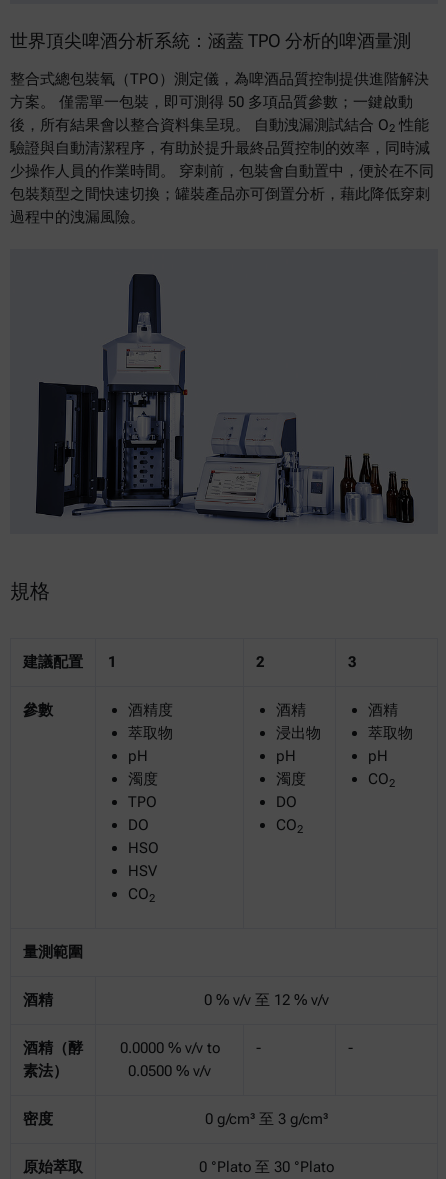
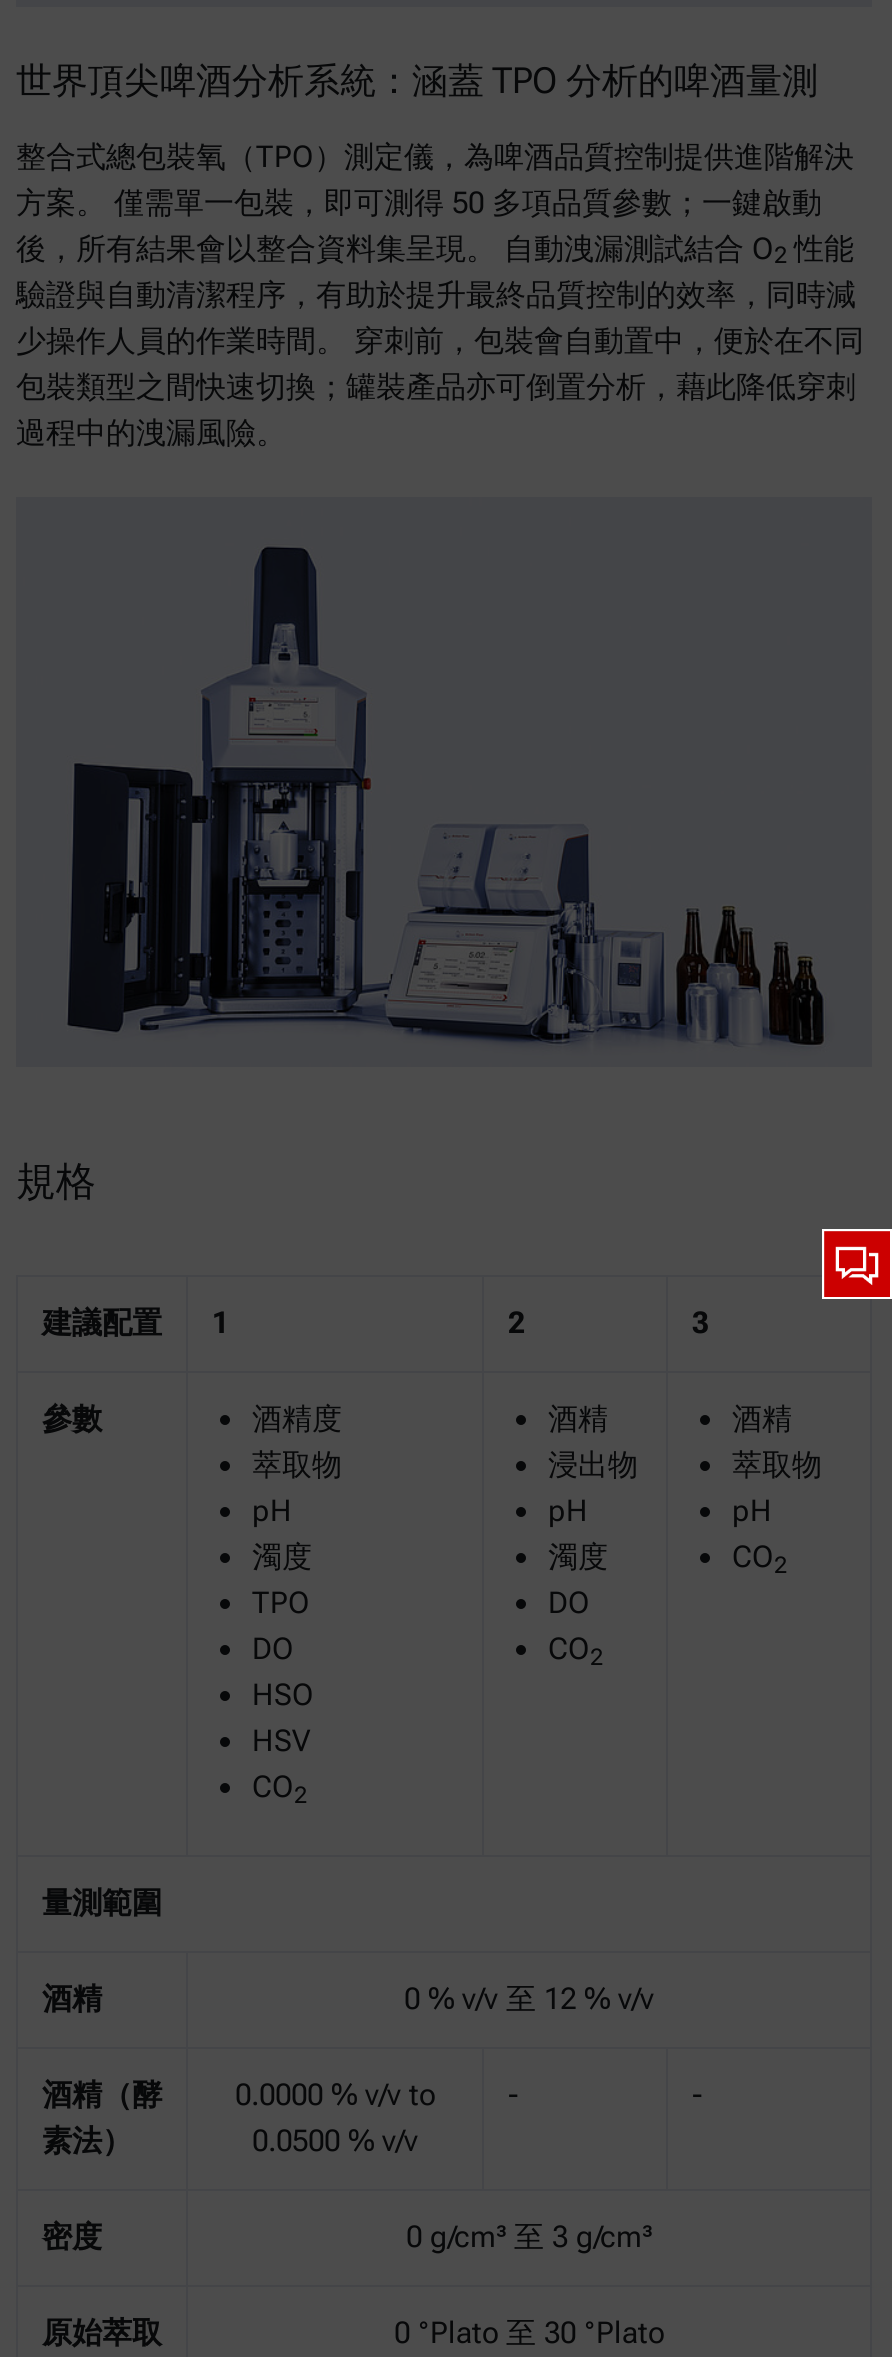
none -> [820,1227,886,1301] [image]

